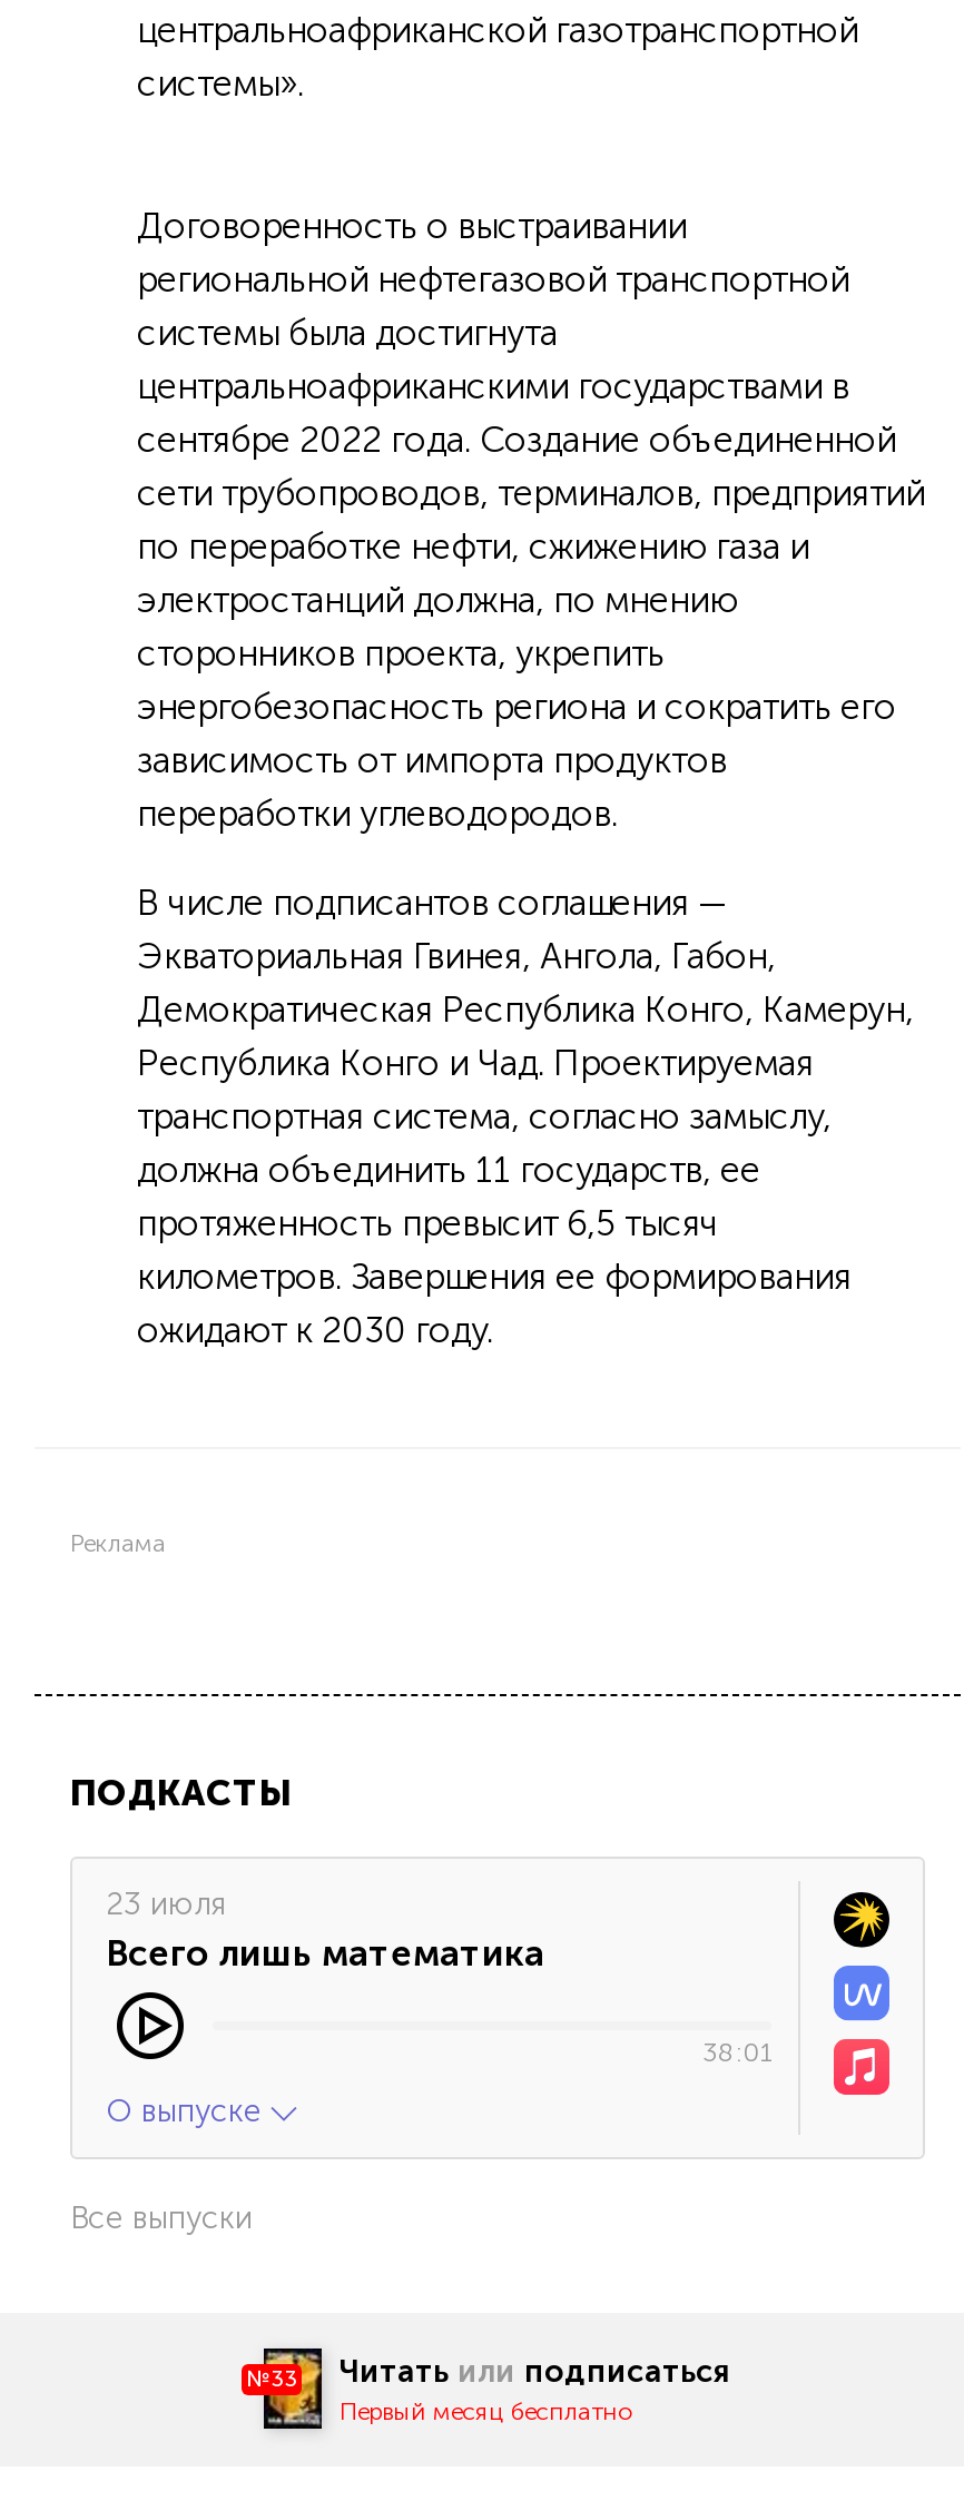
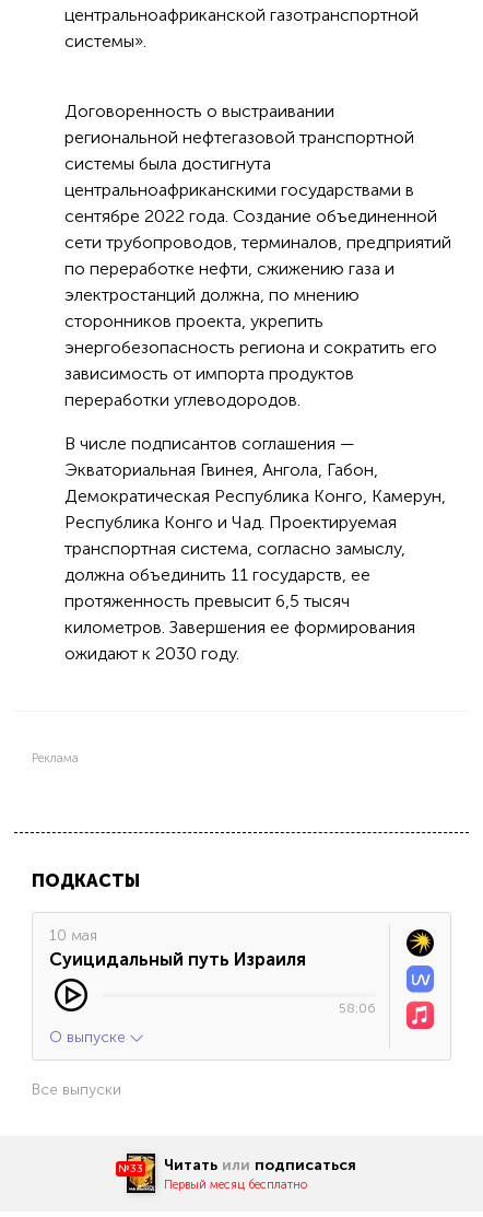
[106,1885,544,1974] 23 июля | Всего лишь математика -> [49,926,306,969] 10 мая | Суицидальный путь Израиля
[702,2036,771,2067] 38:01 -> [339,1000,376,1015] 58:06

